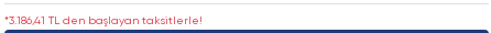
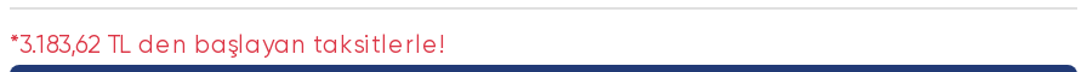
[4,15,203,26] *3.186,41 TL den başlayan taksitlerle! -> [10,34,446,58] *3.183,62 TL den başlayan taksitlerle!

